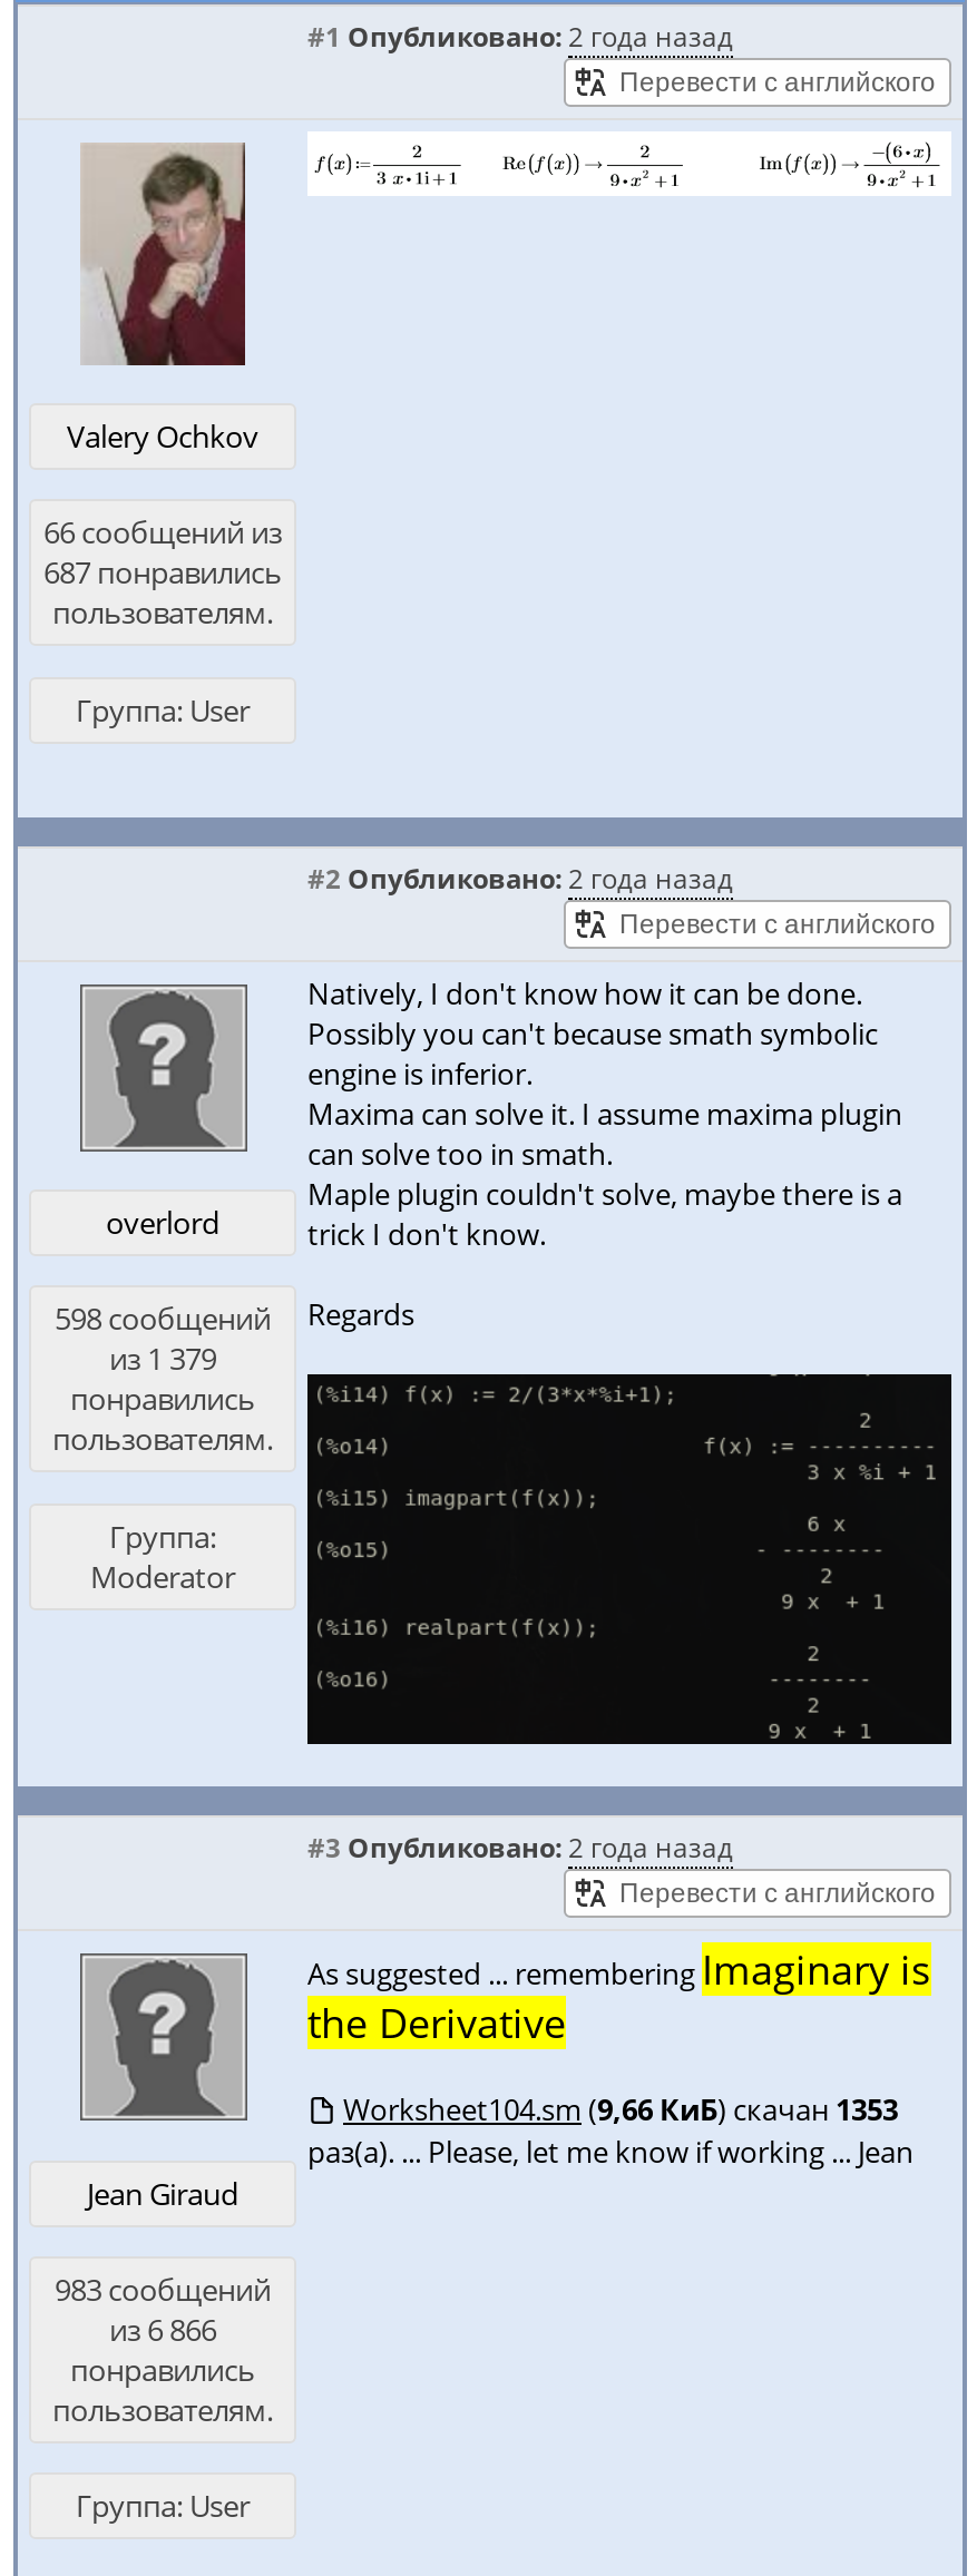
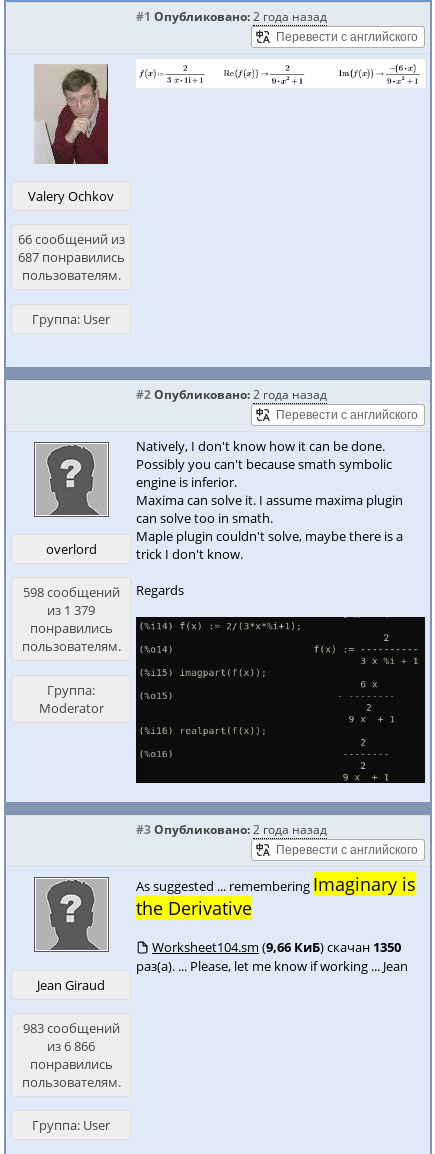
[343,2090,898,2130] Worksheet104.sm (9,66 КиБ) скачан 1353 -> [152,938,401,956] Worksheet104.sm (9,66 КиБ) скачан 1350

